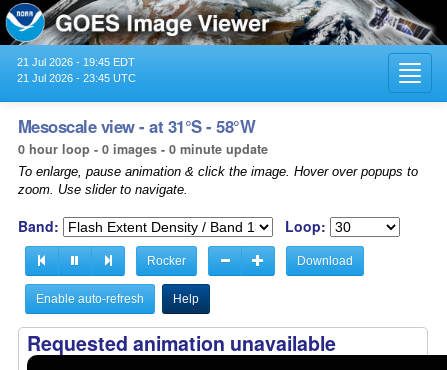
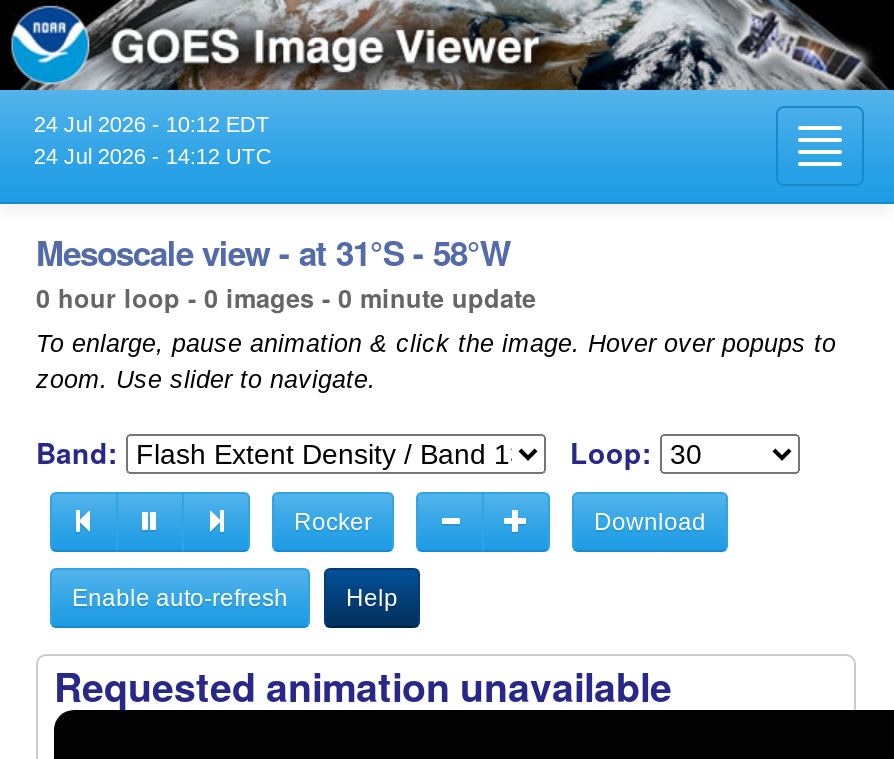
[17,56,135,68] 21 Jul 2026 - 19:45 EDT -> [34,112,270,136] 24 Jul 2026 - 10:12 EDT
[17,72,136,84] 21 Jul 2026 - 23:45 UTC -> [34,144,272,168] 24 Jul 2026 - 14:12 UTC

